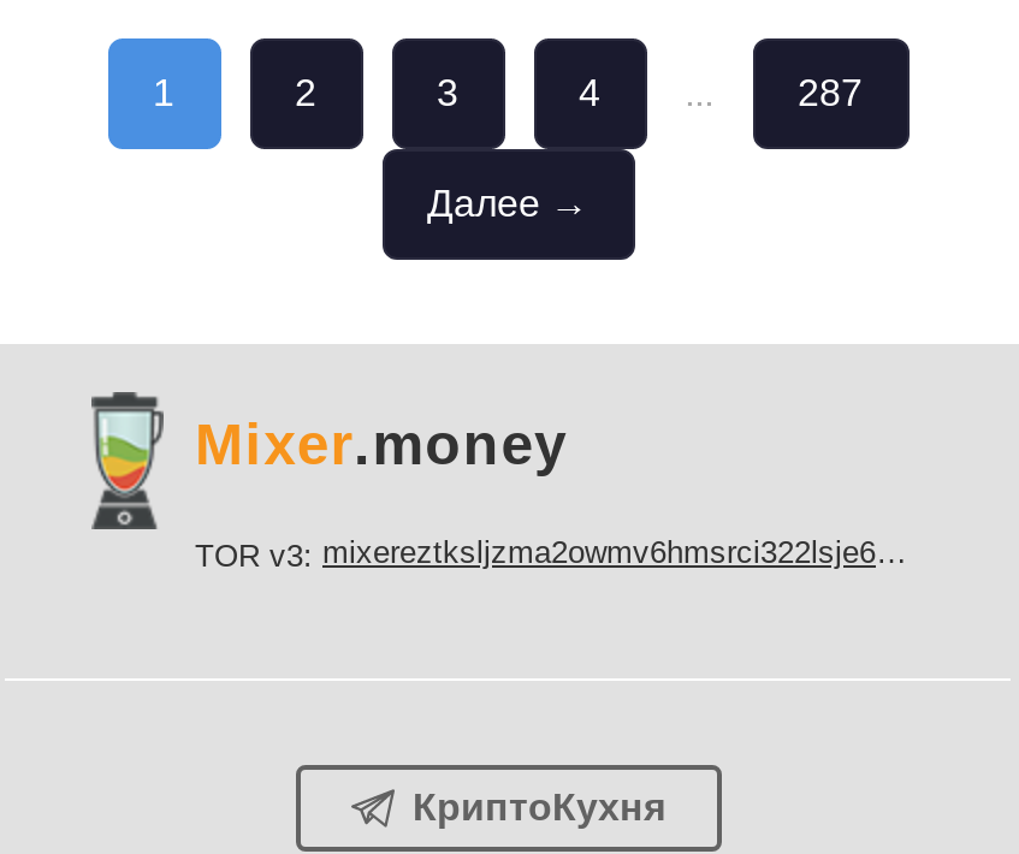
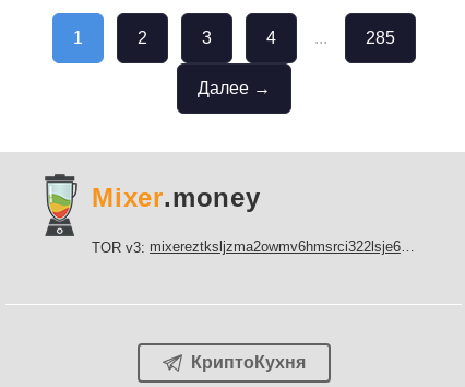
[798,72,863,113] 287 -> [365,28,395,47] 285

